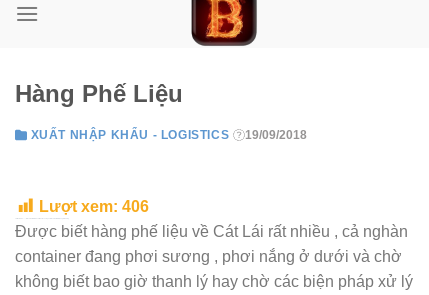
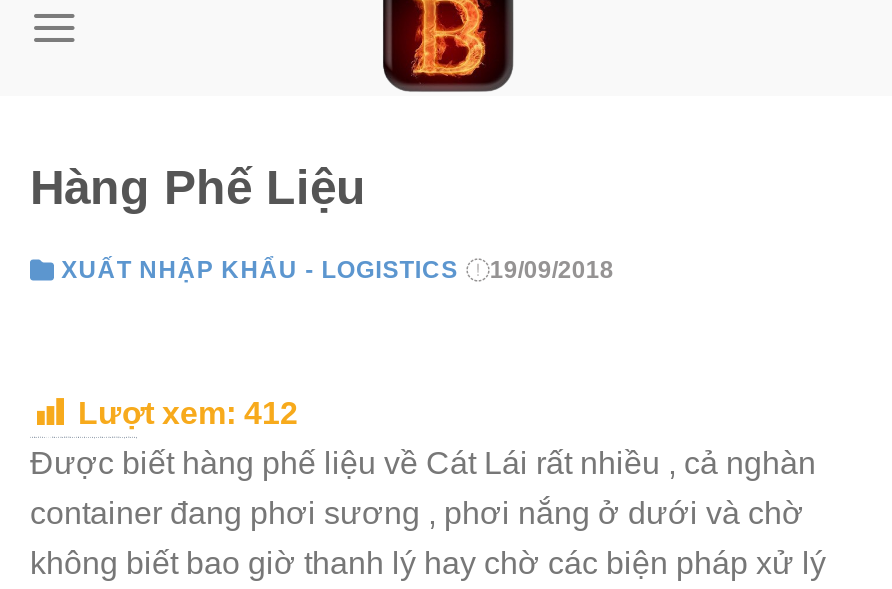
[39,198,149,215] Lượt xem: 406 -> [78,396,298,430] Lượt xem: 412

